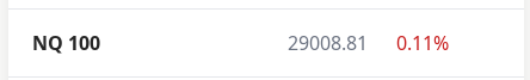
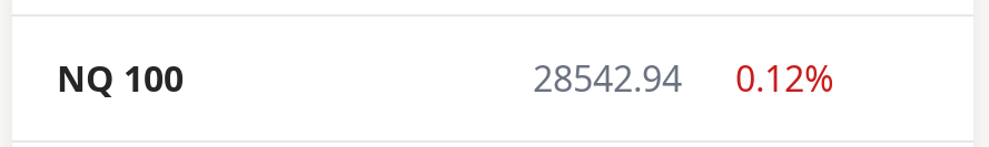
[288,30,368,56] 29008.81 -> [533,55,682,104] 28542.94
[396,30,449,56] 0.11% -> [735,55,833,104] 0.12%

